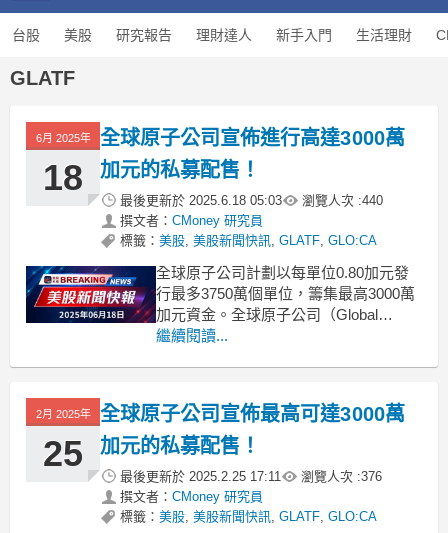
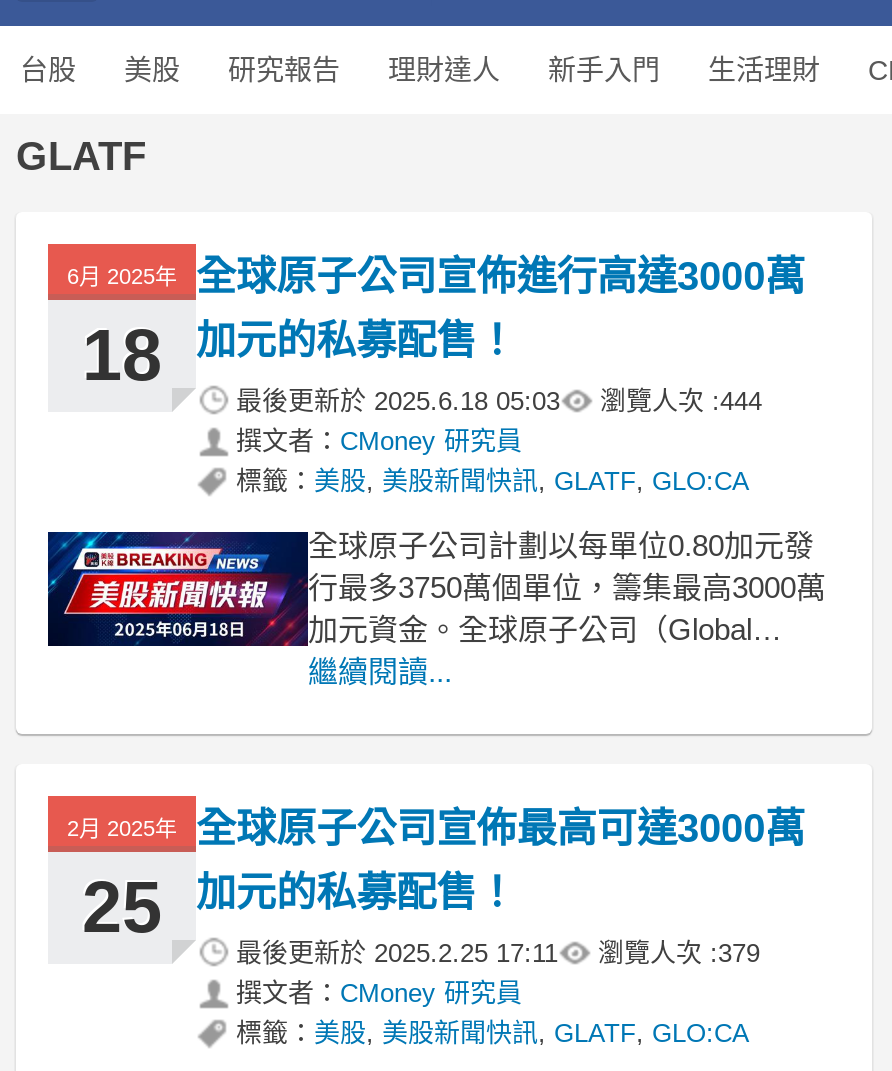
[120,193,383,208] 最後更新於2025.6.18 05:03 瀏覽人次 : 440 -> [236,386,762,416] 最後更新於2025.6.18 05:03 瀏覽人次 : 444
[120,469,382,484] 最後更新於2025.2.25 17:11 瀏覽人次 : 376 -> [236,938,760,968] 最後更新於2025.2.25 17:11 瀏覽人次 : 379

